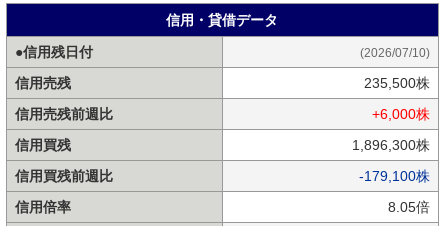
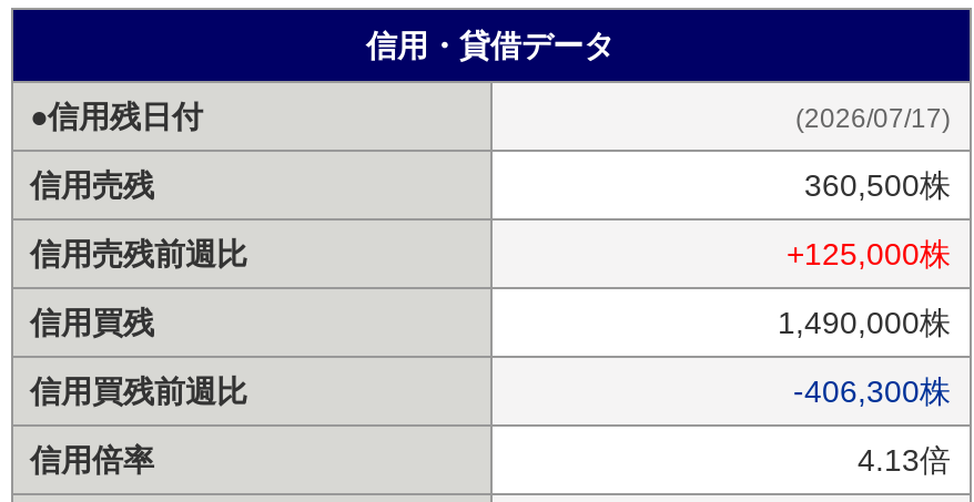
[359,46,429,60] (2026/07/10) -> [795,102,951,133] (2026/07/17)
[363,75,429,91] 235,500株 -> [804,167,951,202] 360,500株
[371,106,429,122] +6,000株 -> [787,235,951,271] +125,000株
[351,137,429,153] 1,896,300株 -> [778,304,951,340] 1,490,000株
[358,168,429,184] -179,100株 -> [793,373,951,408] -406,300株
[387,199,429,215] 8.05倍 -> [858,441,951,477] 4.13倍

